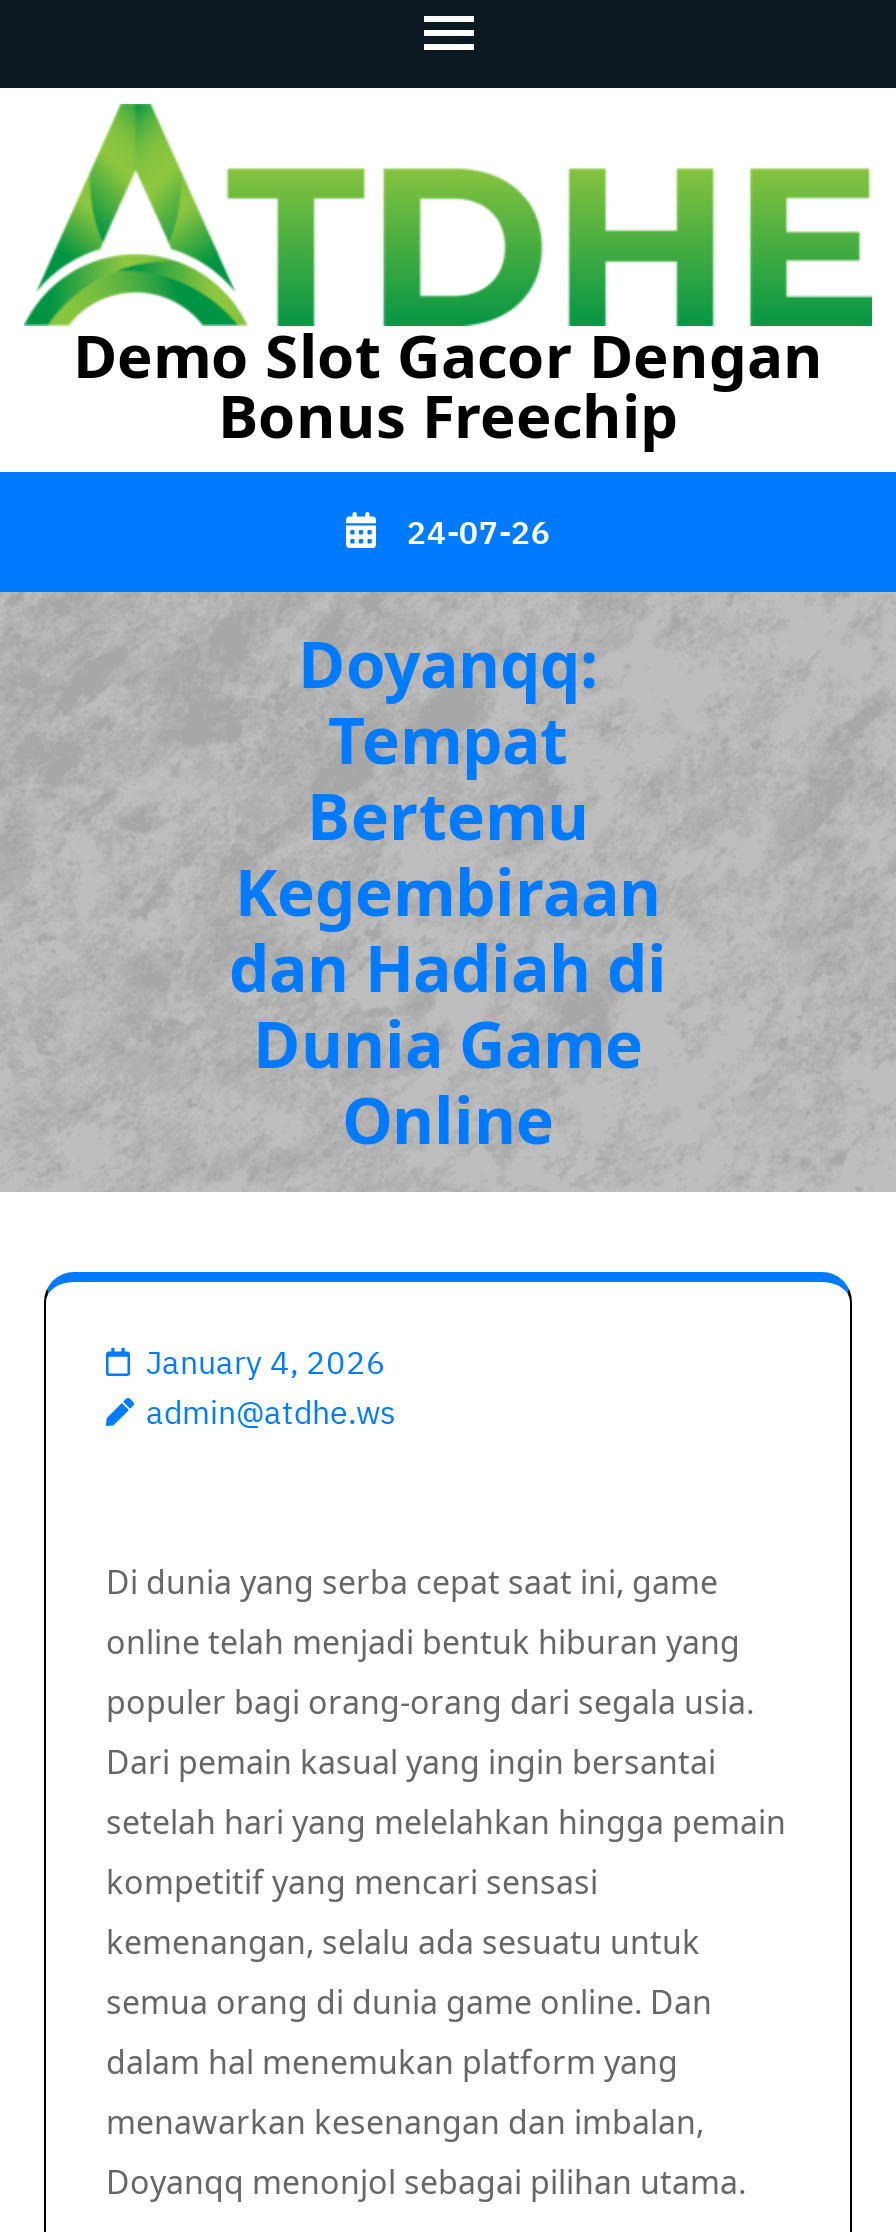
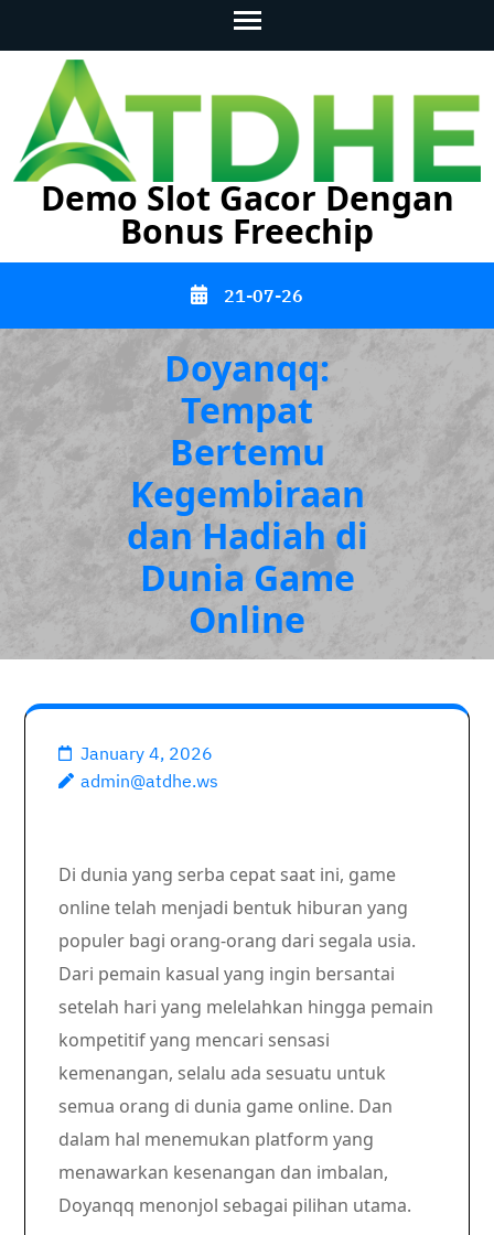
[407,512,551,552] 24-07-26 -> [224,284,304,306] 21-07-26

